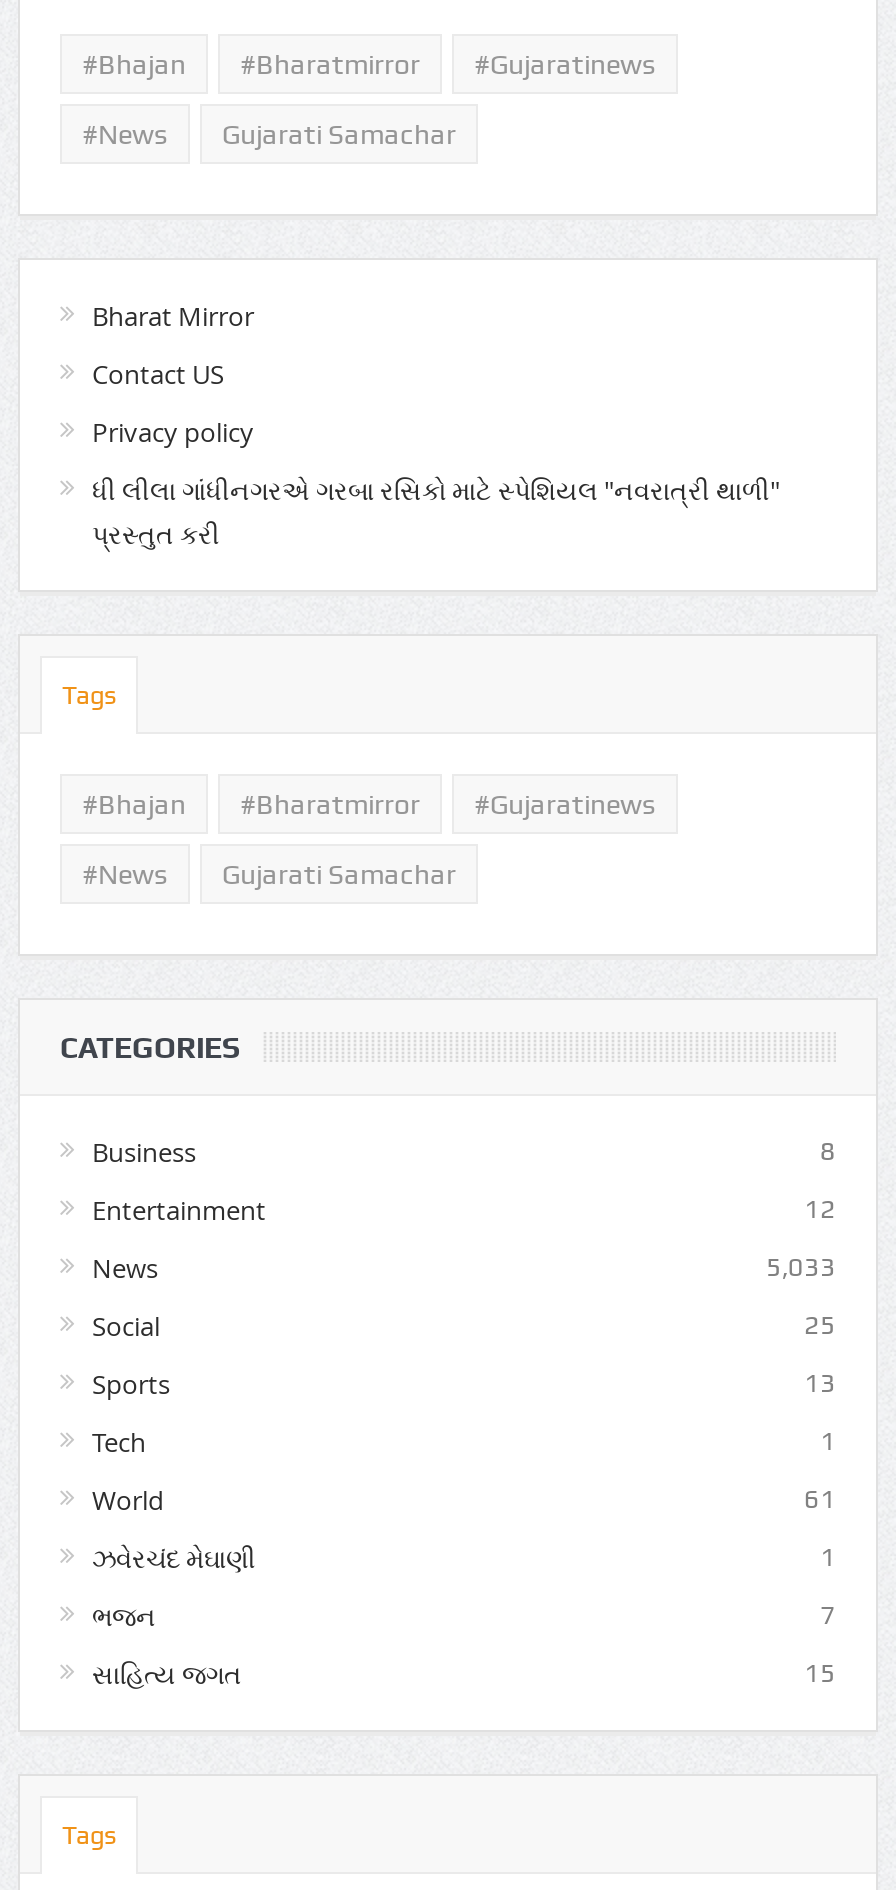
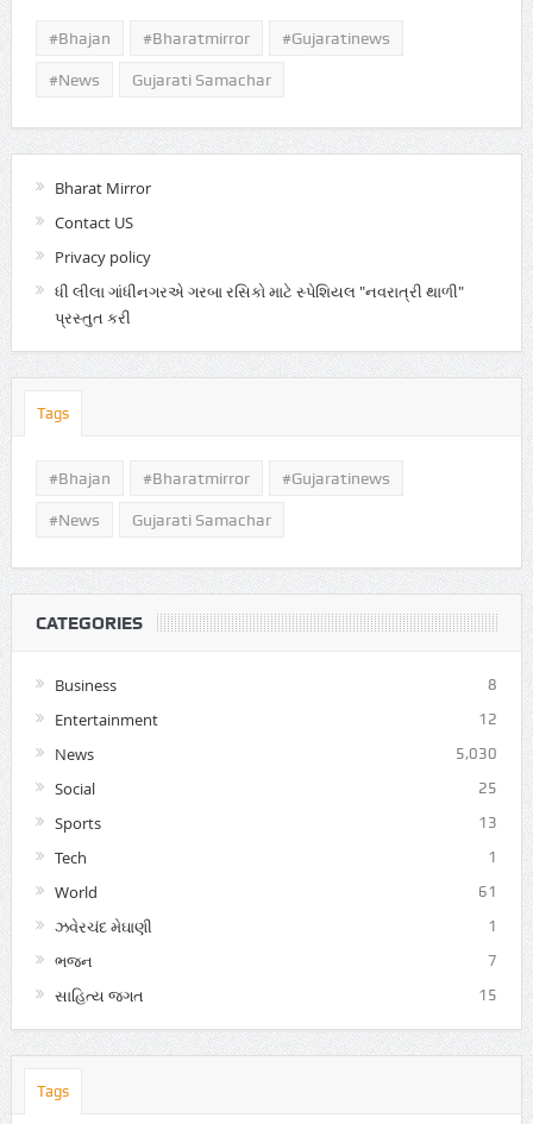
[766,1252,836,1282] 5,033 -> [456,745,497,763] 5,030

